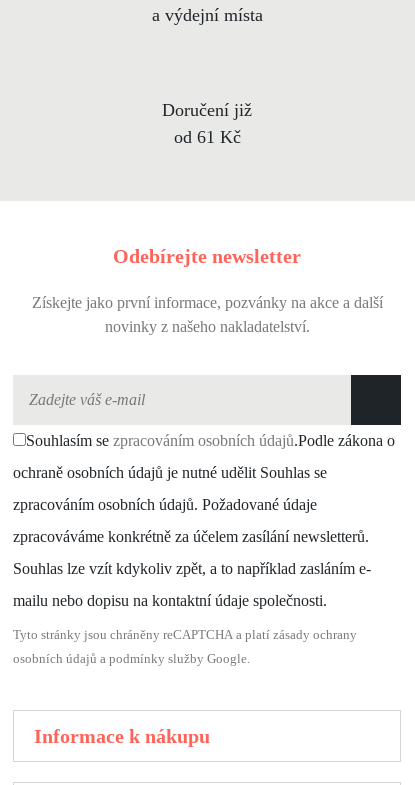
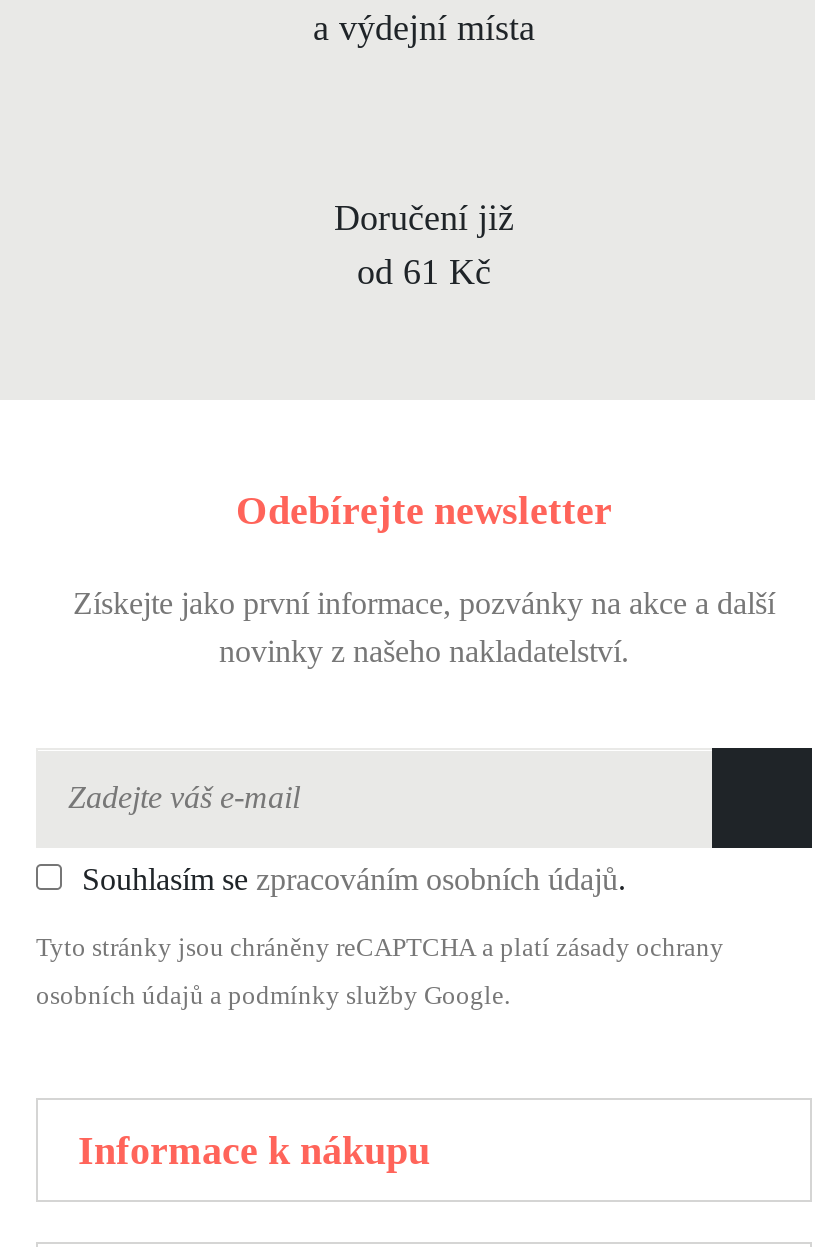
[13,432,395,609] Souhlasím se zpracováním osobních údajů.Podle zákona o | ochraně osobních údajů je nutné udělit Souhlas se | zpracováním osobních údajů. Požadované údaje | zpracováváme konkrétně za účelem zasílání newsletterů. | Souhlas lze vzít kdykoliv zpět, a to například zasláním e- | mailu nebo dopisu na kontaktní údaje společnosti. -> [82,863,626,897] Souhlasím se zpracováním osobních údajů.

